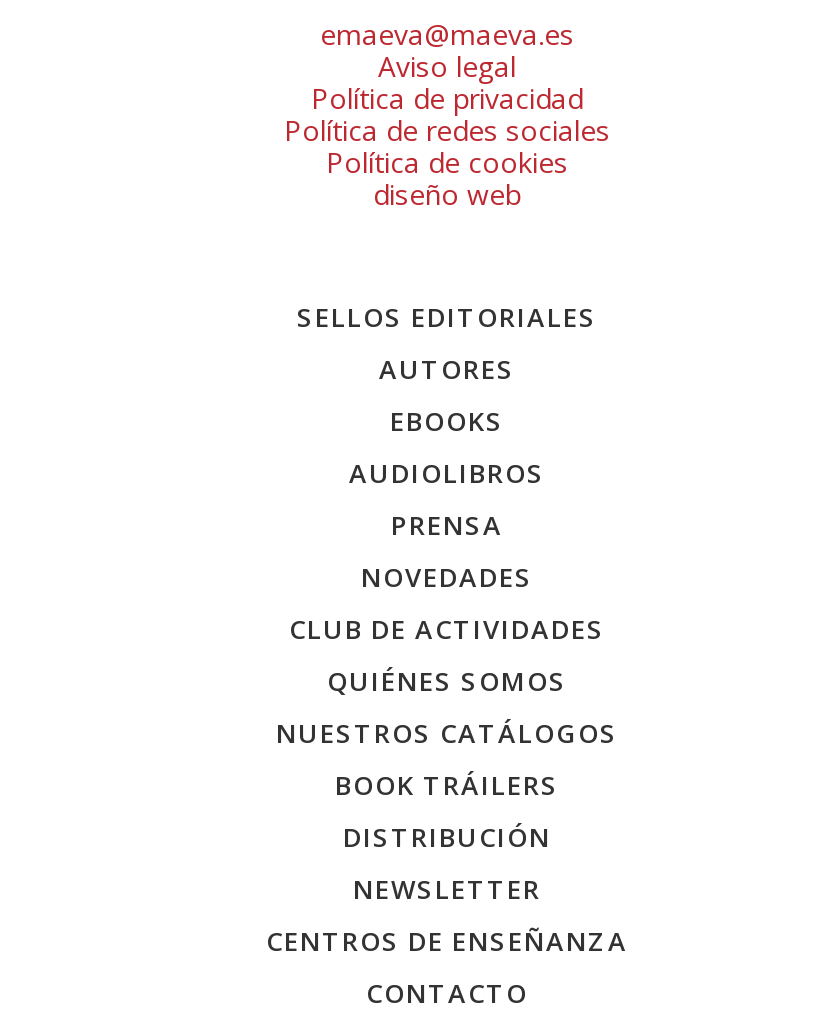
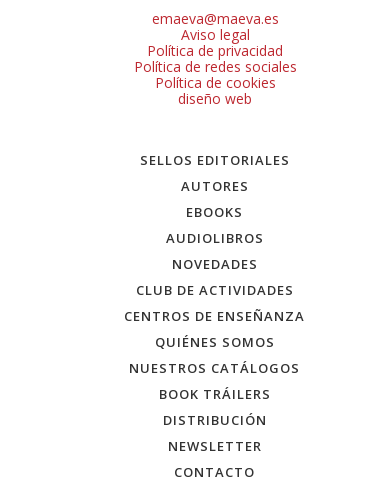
[391,508,503,544] PRENSA -> none
moved [266,924,628,960] -> [124,307,305,325]: CENTROS DE ENSEÑANZA

